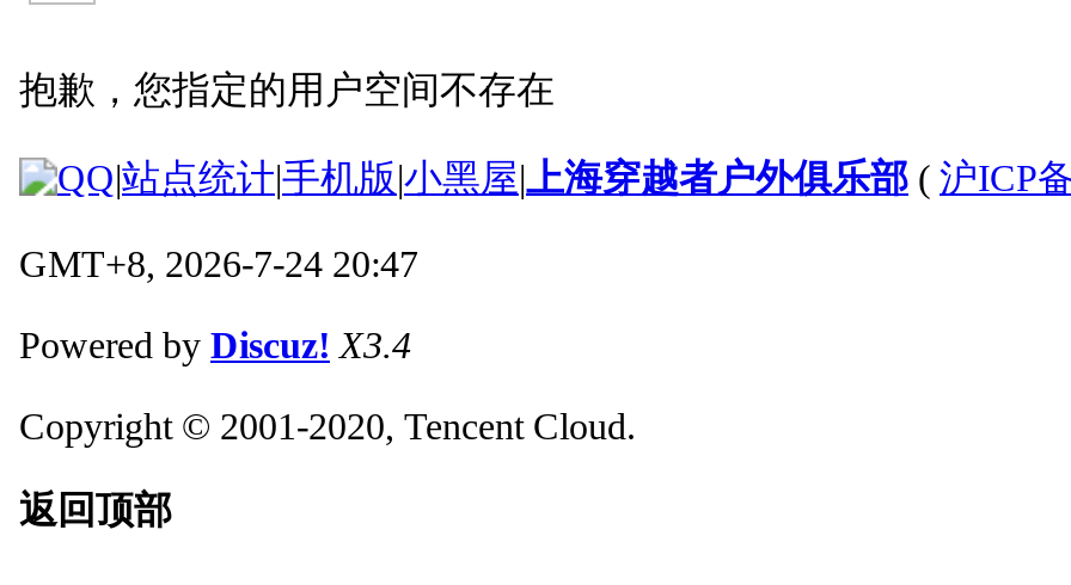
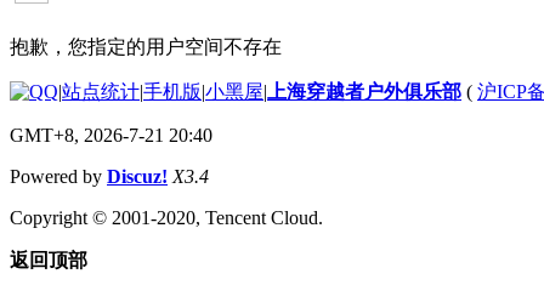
[19,243,418,284] GMT+8, 2026-7-24 20:47 -> [10,125,212,145] GMT+8, 2026-7-21 20:40

